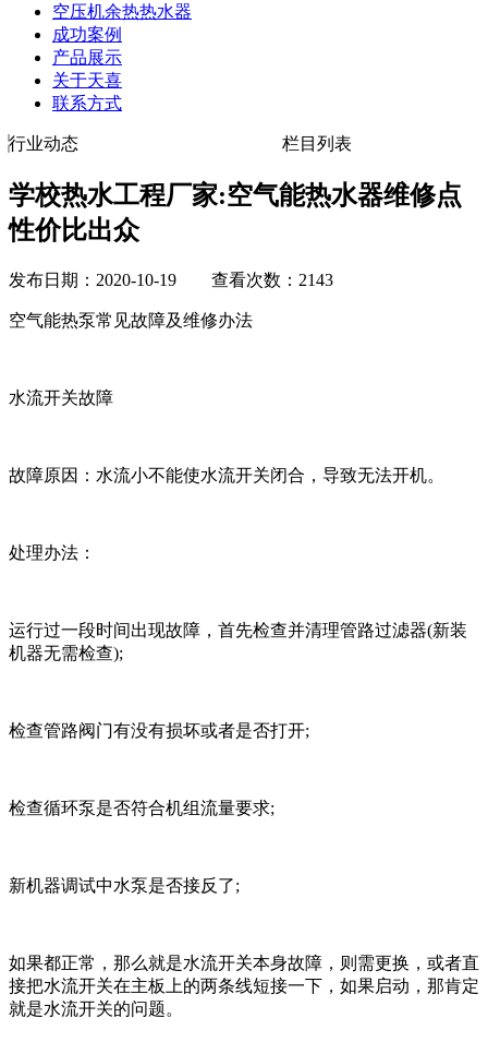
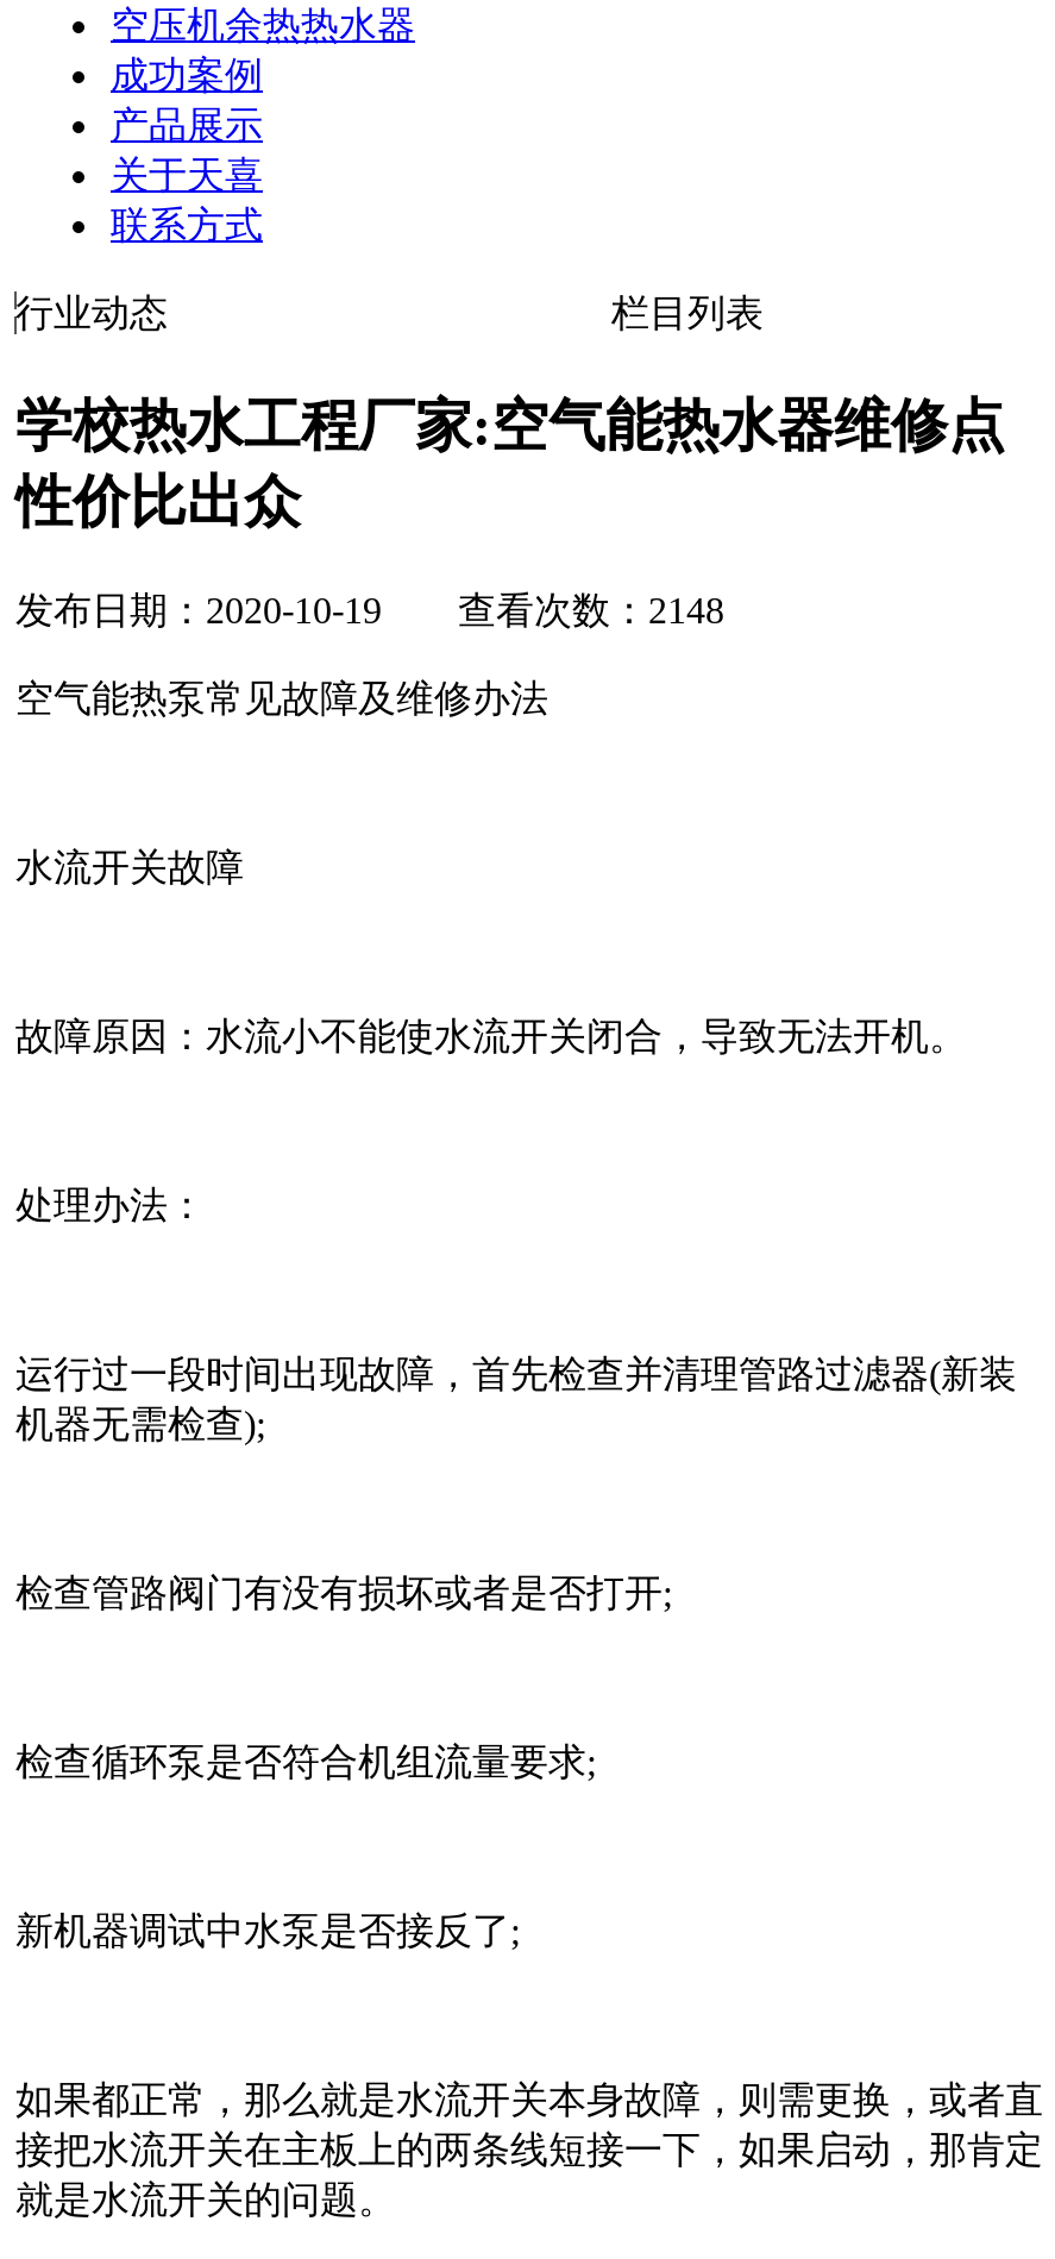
[9,270,333,289] 发布日期：2020-10-19 查看次数：2143 -> [15,590,724,630] 发布日期：2020-10-19 查看次数：2148

